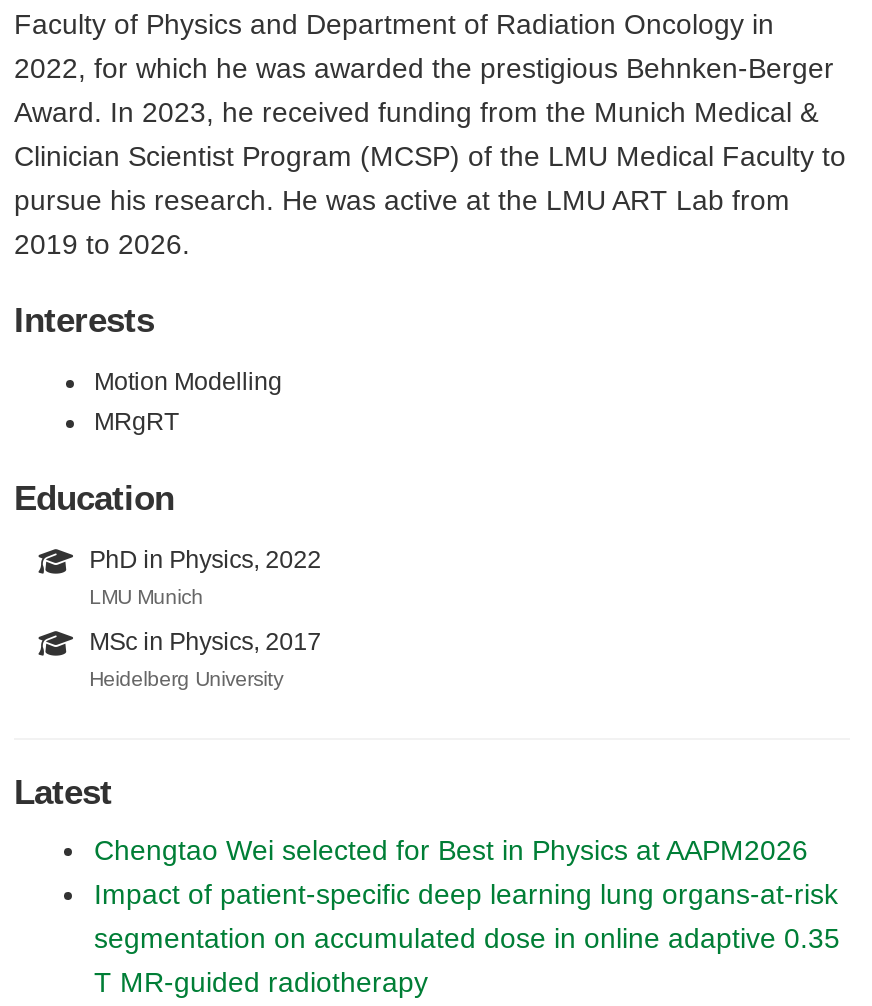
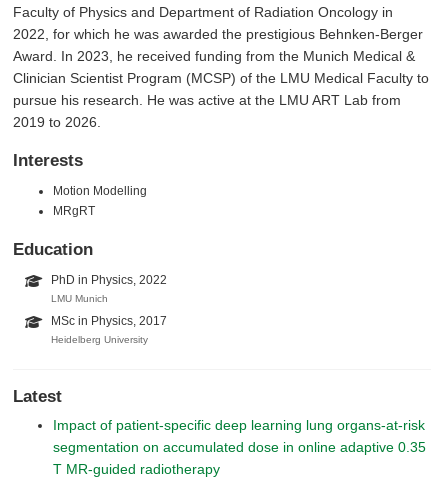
[94,834,808,866] Chengtao Wei selected for Best in Physics at AAPM2026 -> none

